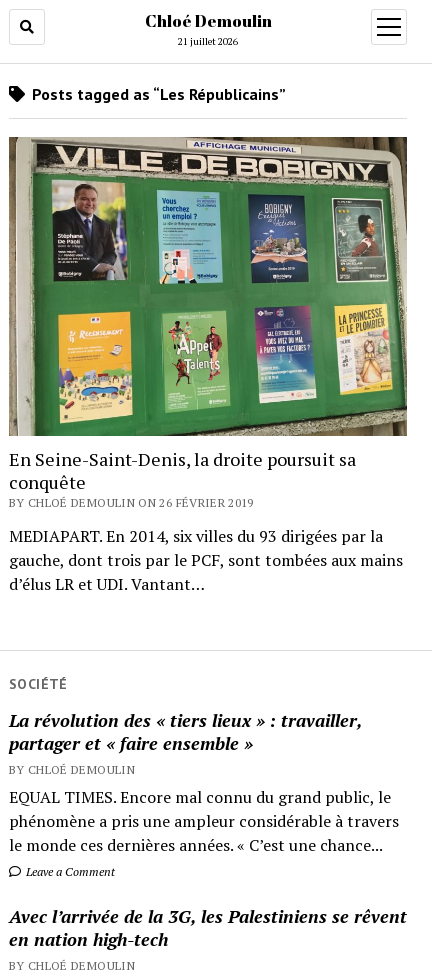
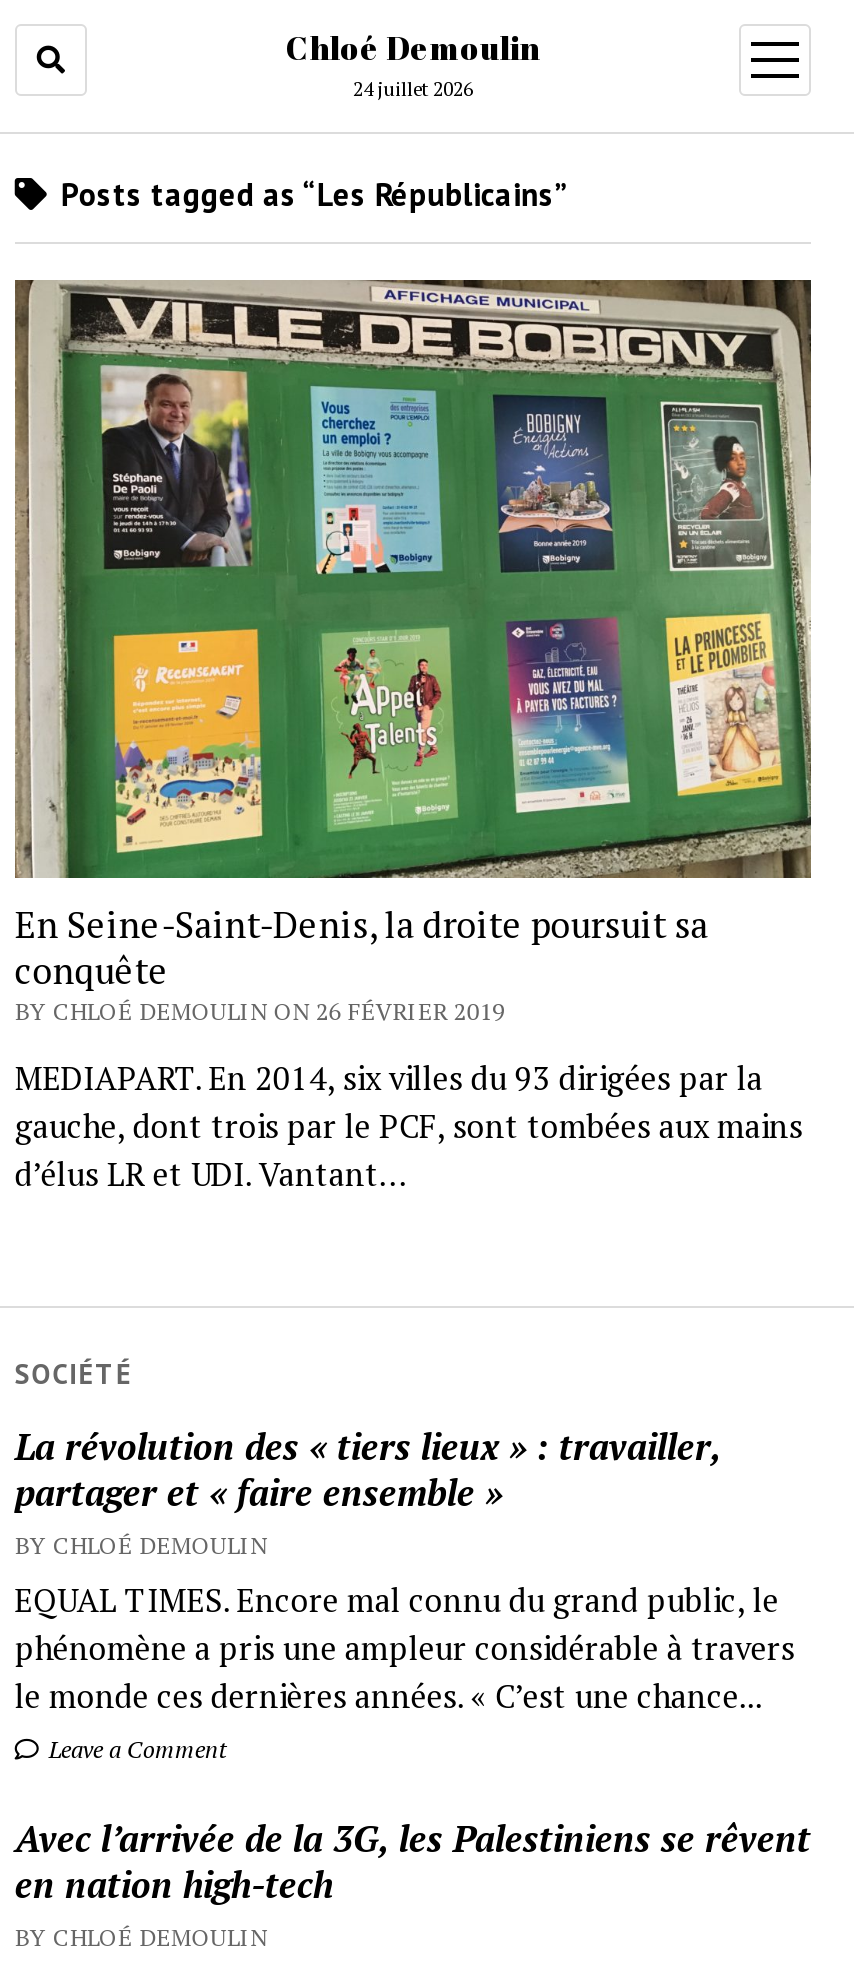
[178,35,238,48] 21 juillet 2026 -> [353,76,473,102] 24 juillet 2026

